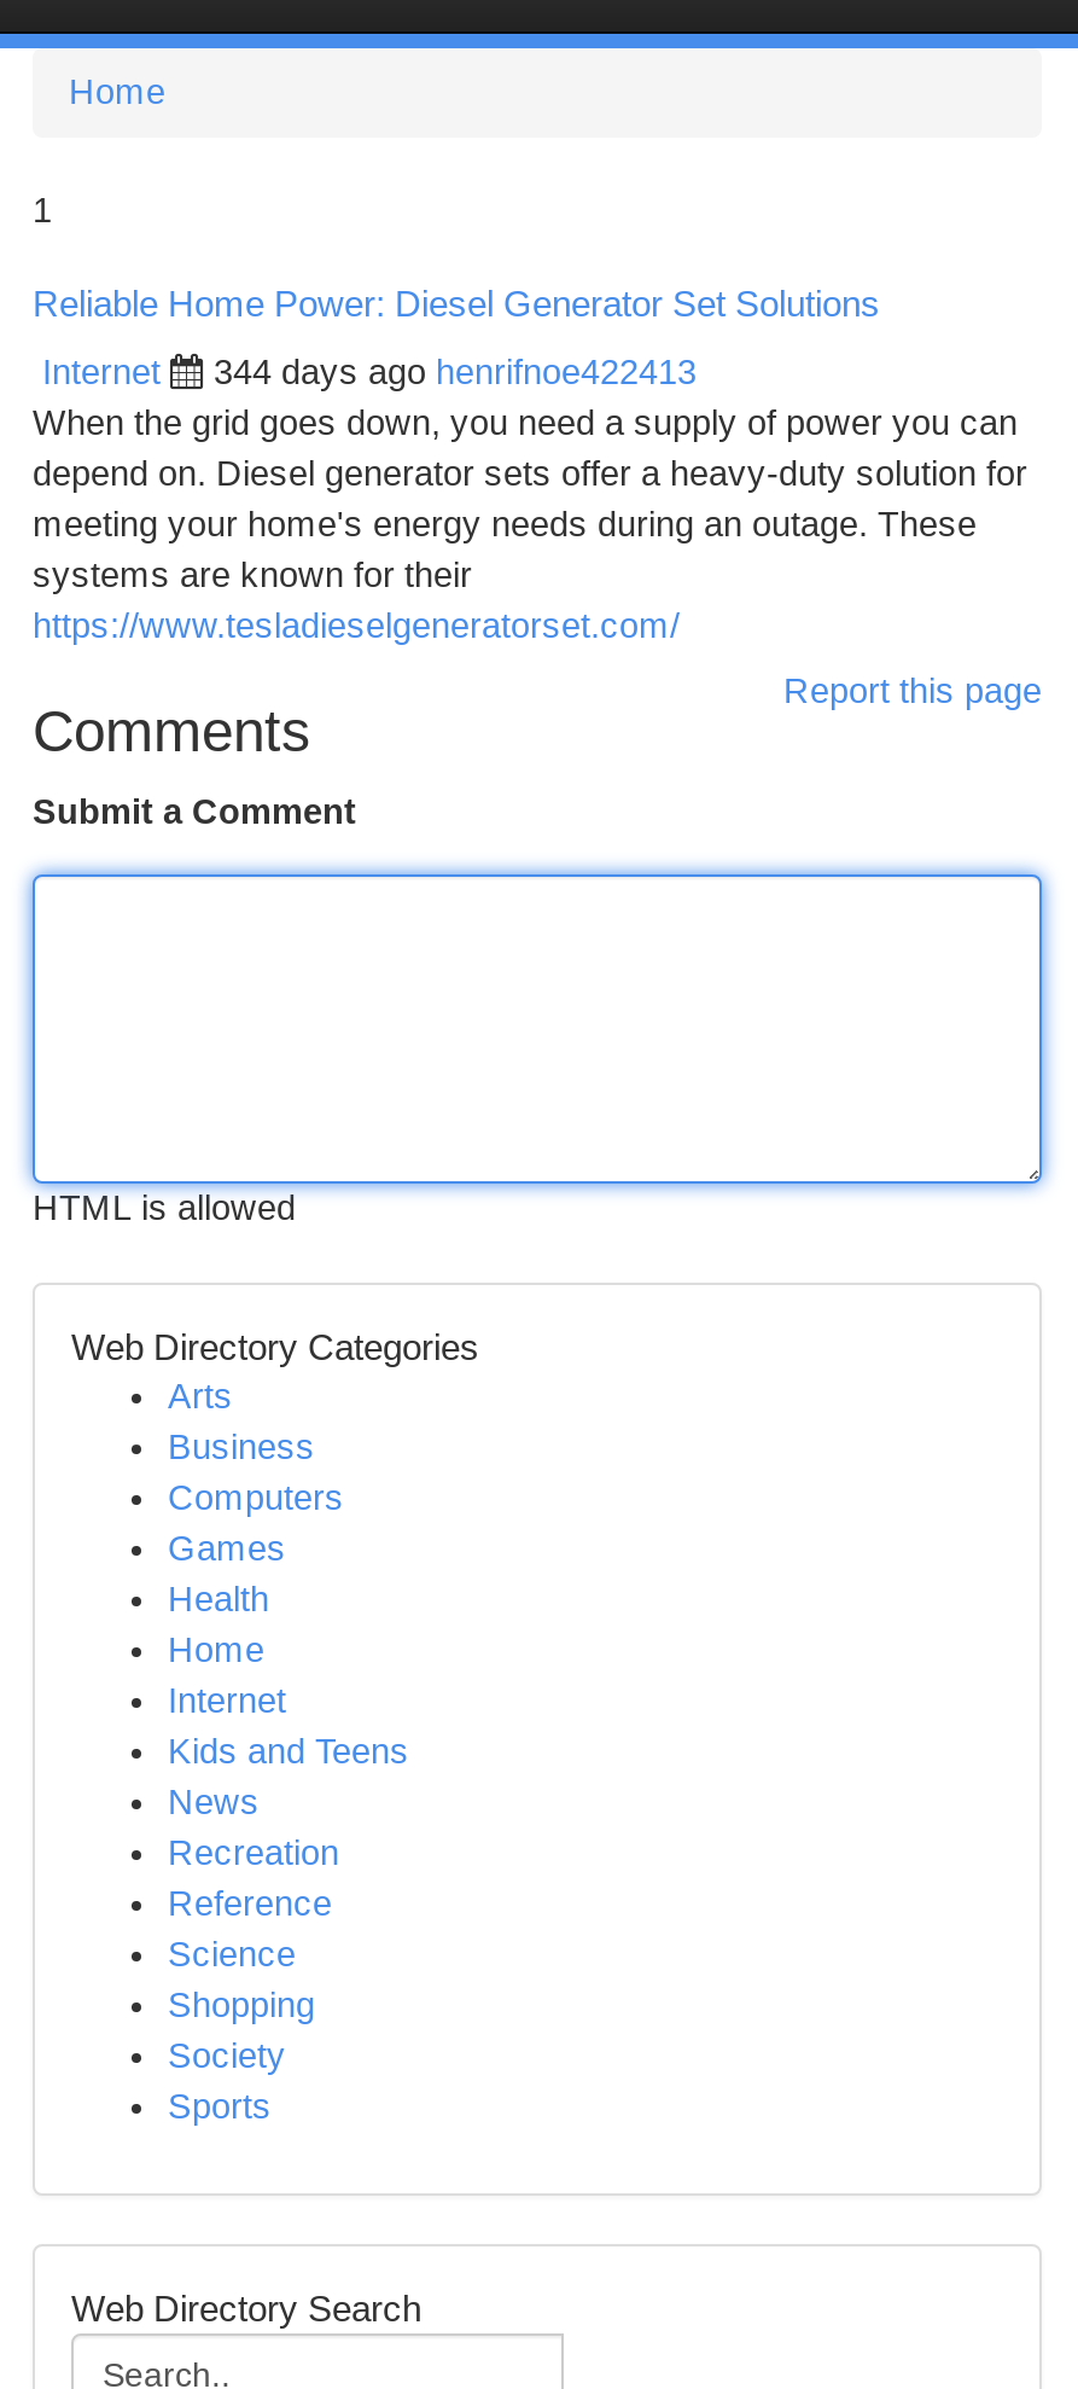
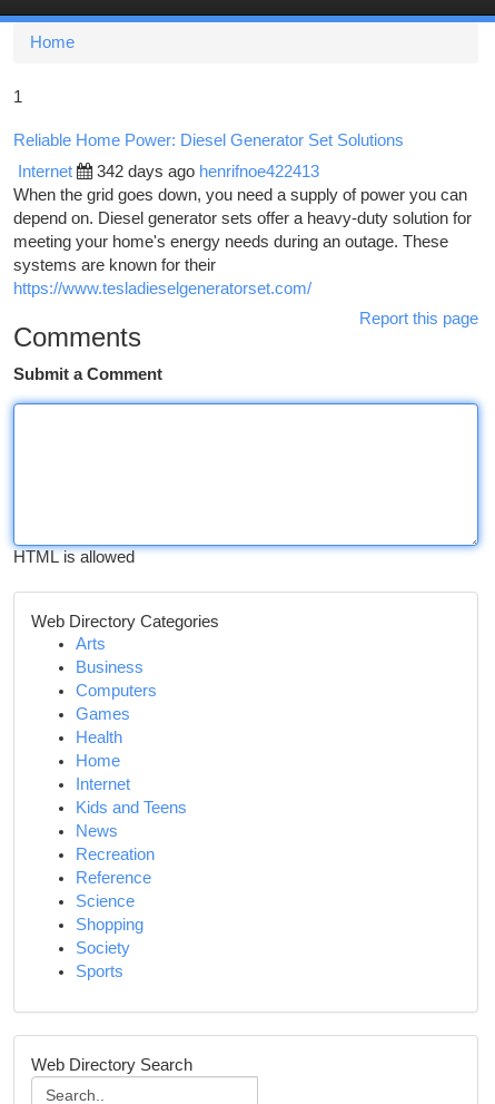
[214,353,697,391] 344 days ago henrifnoe422413 -> [97,163,319,180] 342 days ago henrifnoe422413

